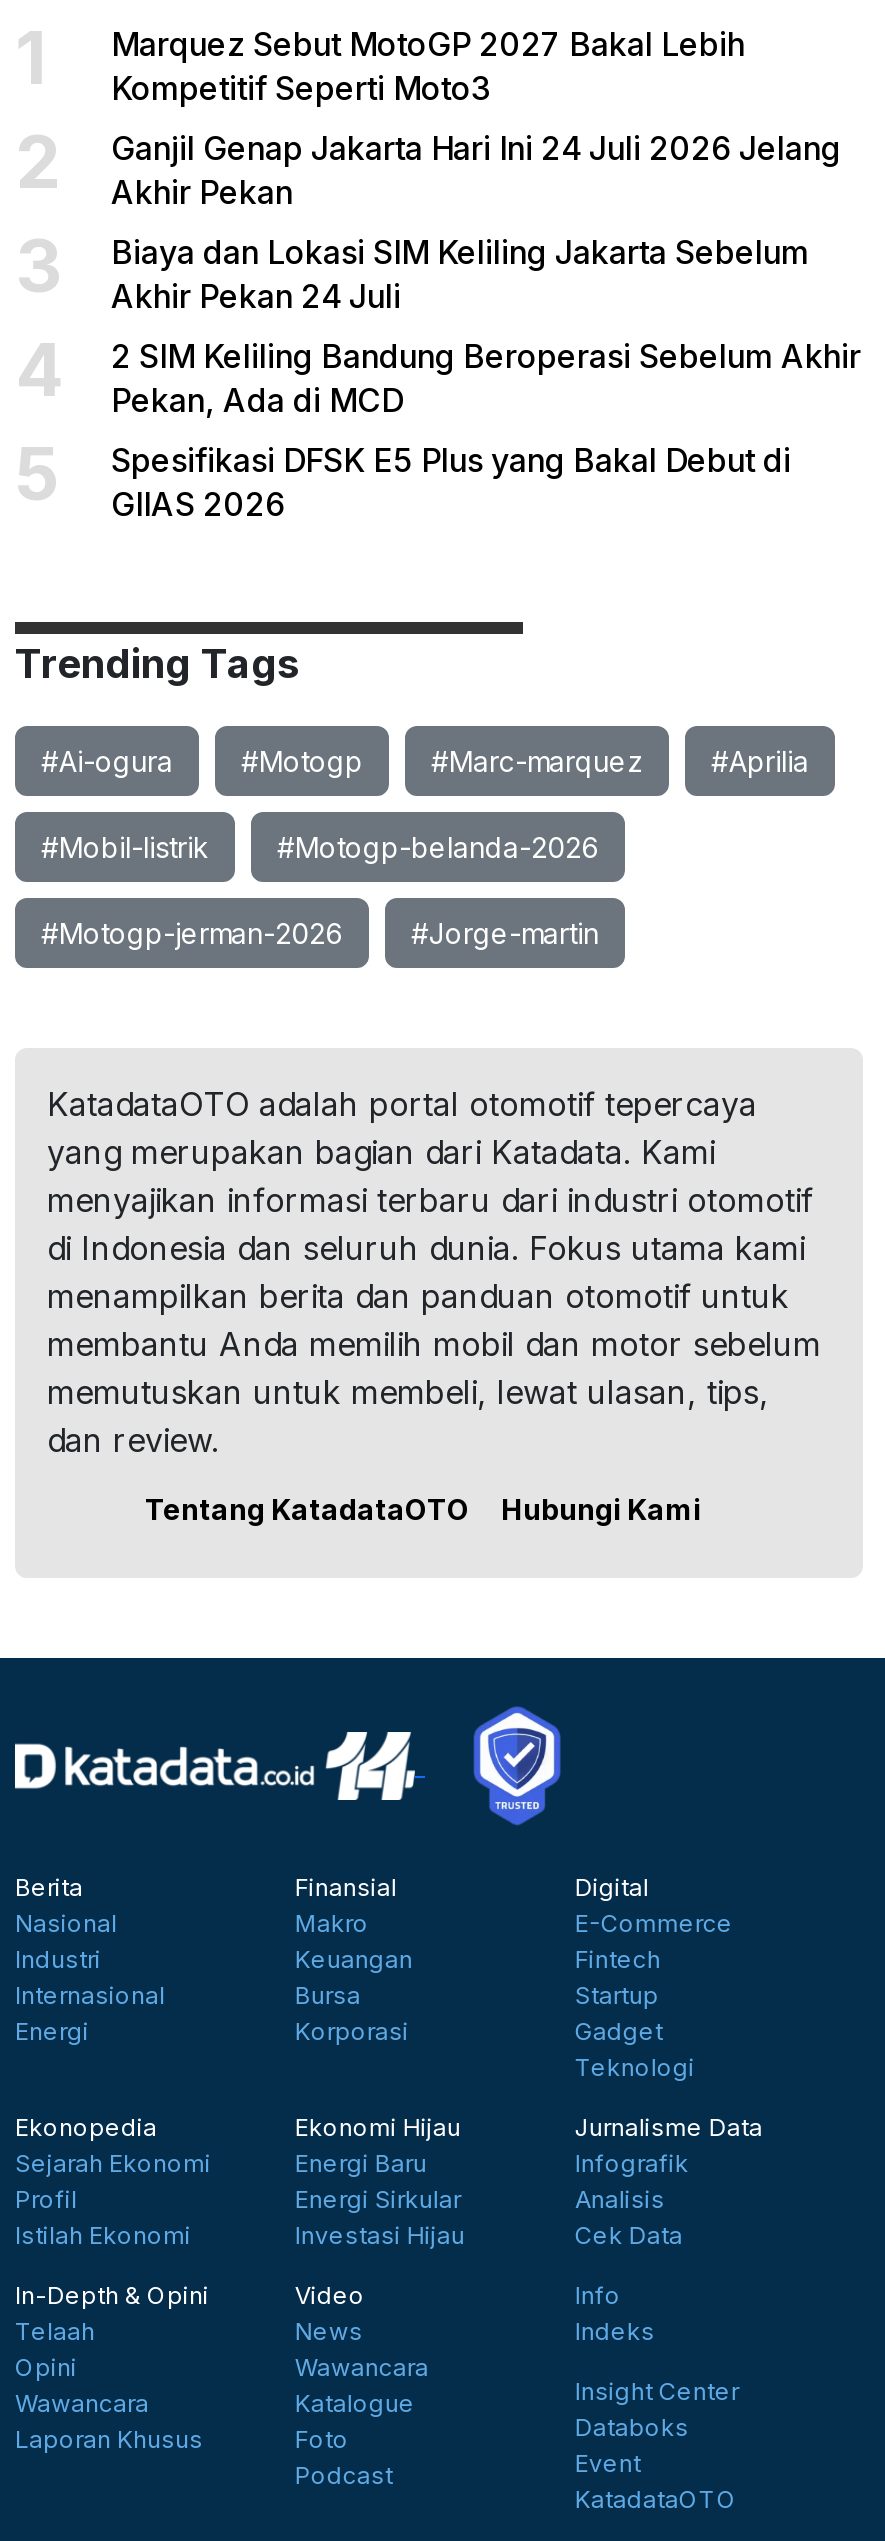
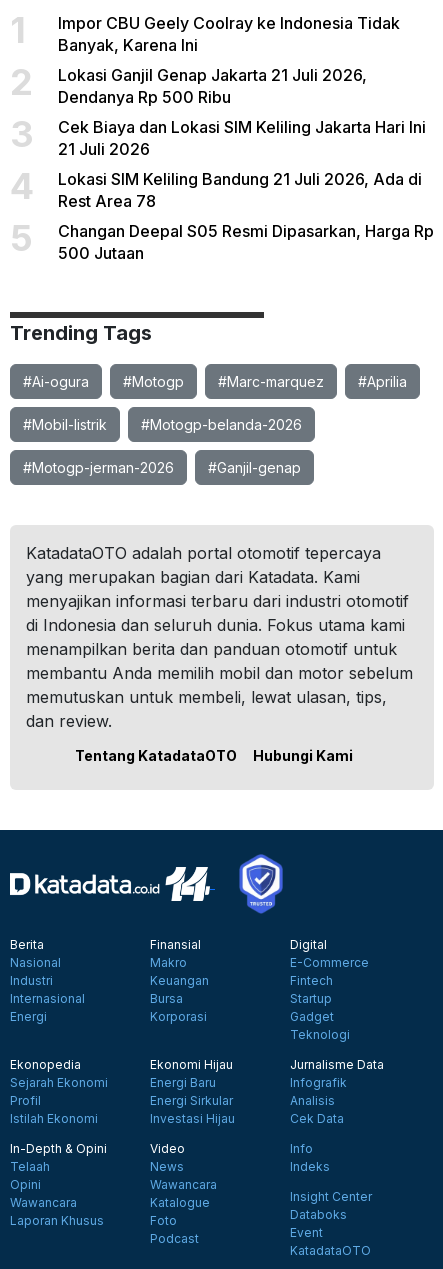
[111,24,745,108] Marquez Sebut MotoGP 2027 Bakal Lebih | Kompetitif Seperti Moto3 -> [58,13,400,55] Impor CBU Geely Coolray ke Indonesia Tidak | Banyak, Karena Ini
[111,128,841,212] Ganjil Genap Jakarta Hari Ini 24 Juli 2026 Jelang | Akhir Pekan -> [58,65,367,107] Lokasi Ganjil Genap Jakarta 21 Juli 2026, | Dendanya Rp 500 Ribu
[111,232,809,316] Biaya dan Lokasi SIM Keliling Jakarta Sebelum | Akhir Pekan 24 Juli -> [58,117,426,159] Cek Biaya dan Lokasi SIM Keliling Jakarta Hari Ini | 21 Juli 2026
[111,336,861,420] 2 SIM Keliling Bandung Beroperasi Sebelum Akhir | Pekan, Ada di MCD -> [58,169,422,211] Lokasi SIM Keliling Bandung 21 Juli 2026, Ada di | Rest Area 78
[111,440,791,524] Spesifikasi DFSK E5 Plus yang Bakal Debut di | GIIAS 2026 -> [58,221,434,263] Changan Deepal S05 Resmi Dipasarkan, Harga Rp | 500 Jutaan
[411,916,599,950] #Jorge-martin -> [208,459,301,476] #Ganjil-genap

